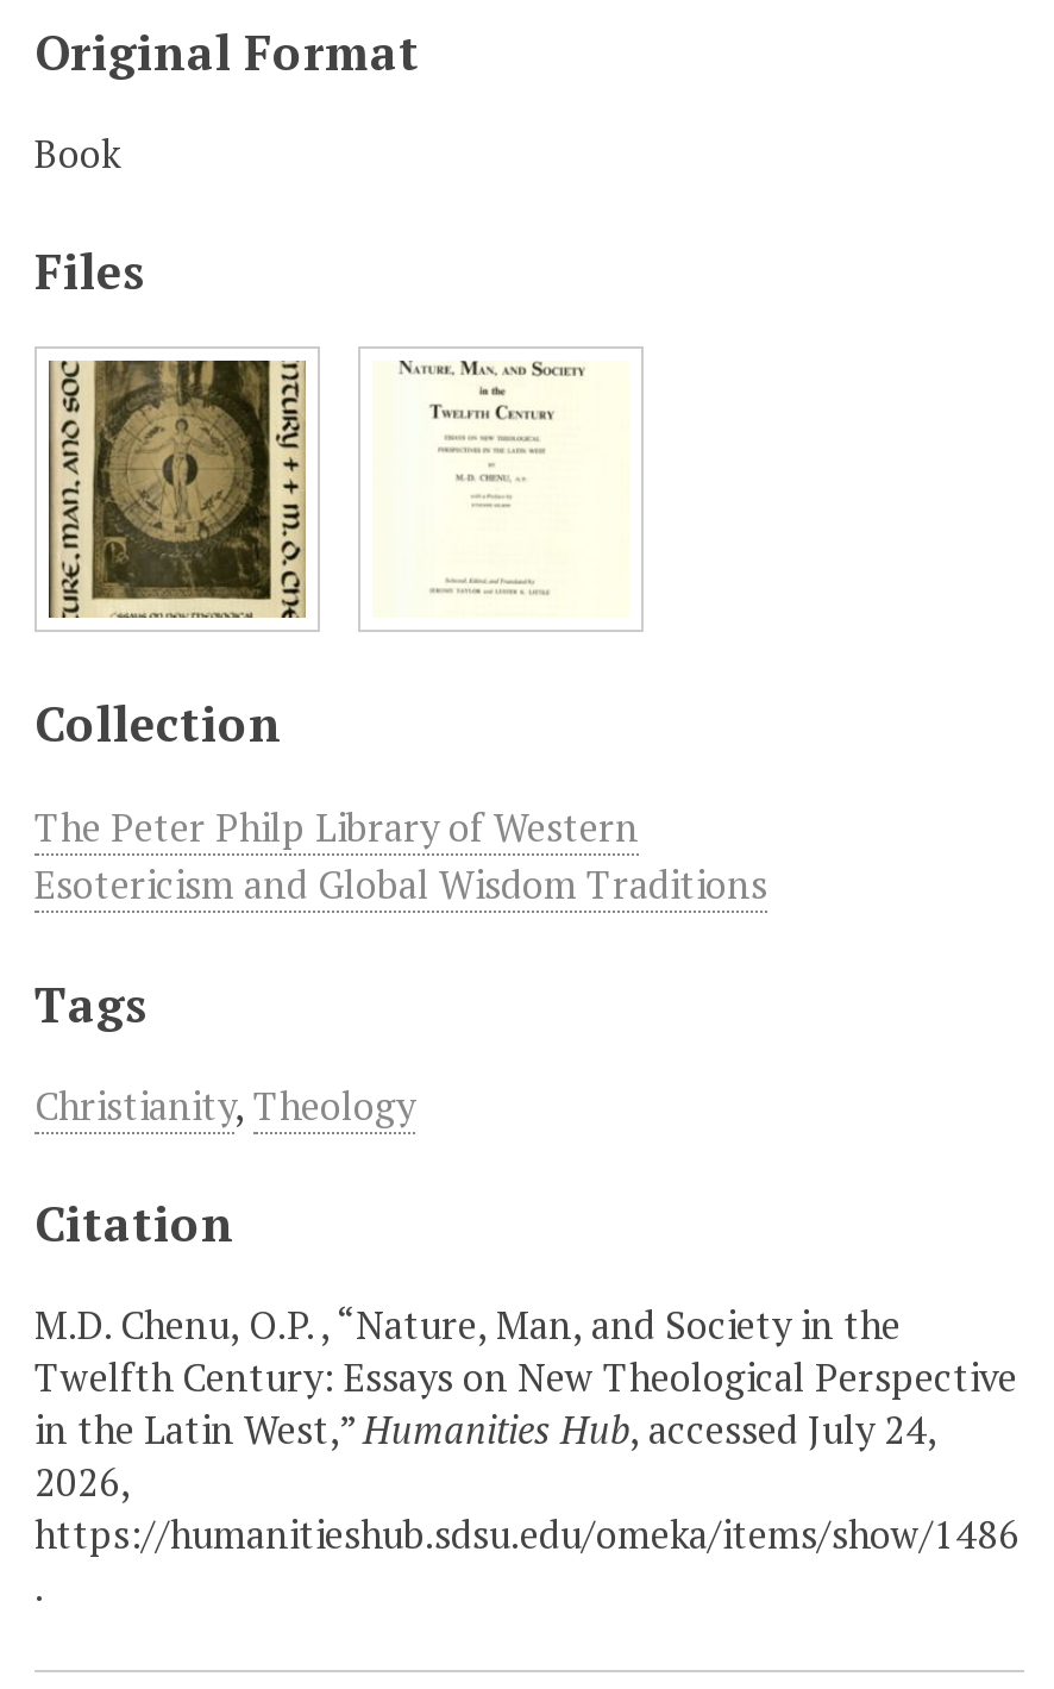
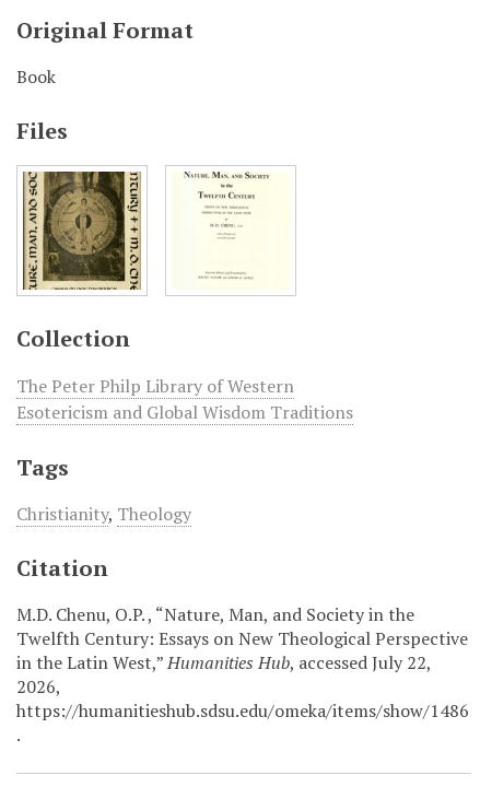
[34,1403,936,1455] in the Latin West,” Humanities Hub, accessed July 24, -> [16,650,431,674] in the Latin West,” Humanities Hub, accessed July 22,

